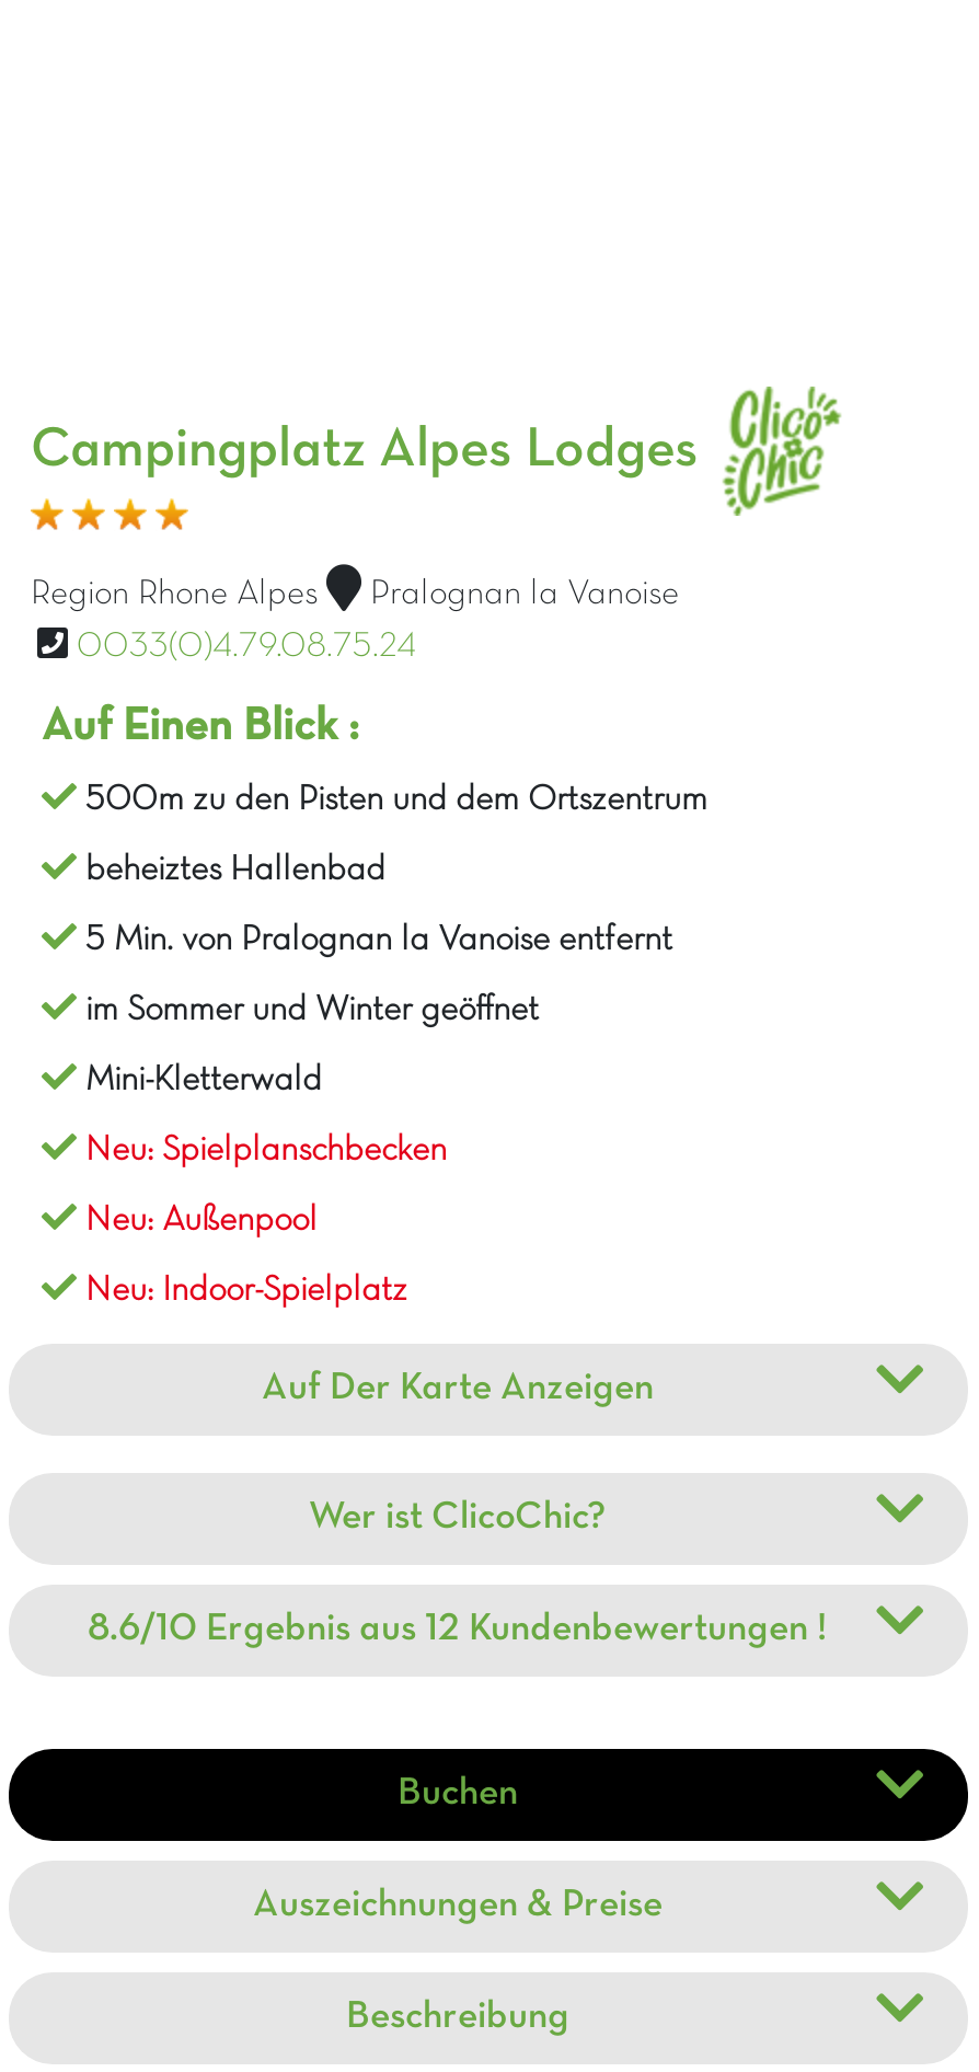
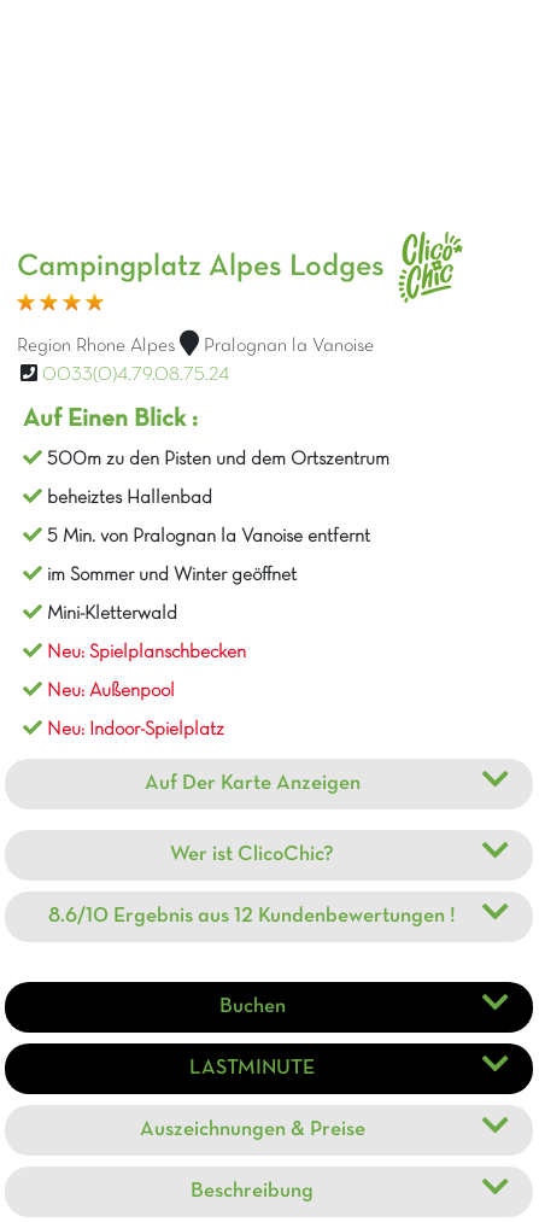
none -> [189,1059,315,1078] LASTMINUTE

